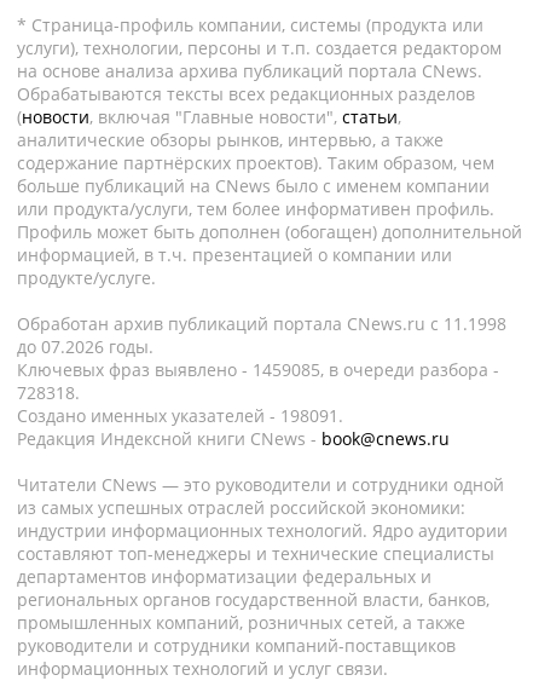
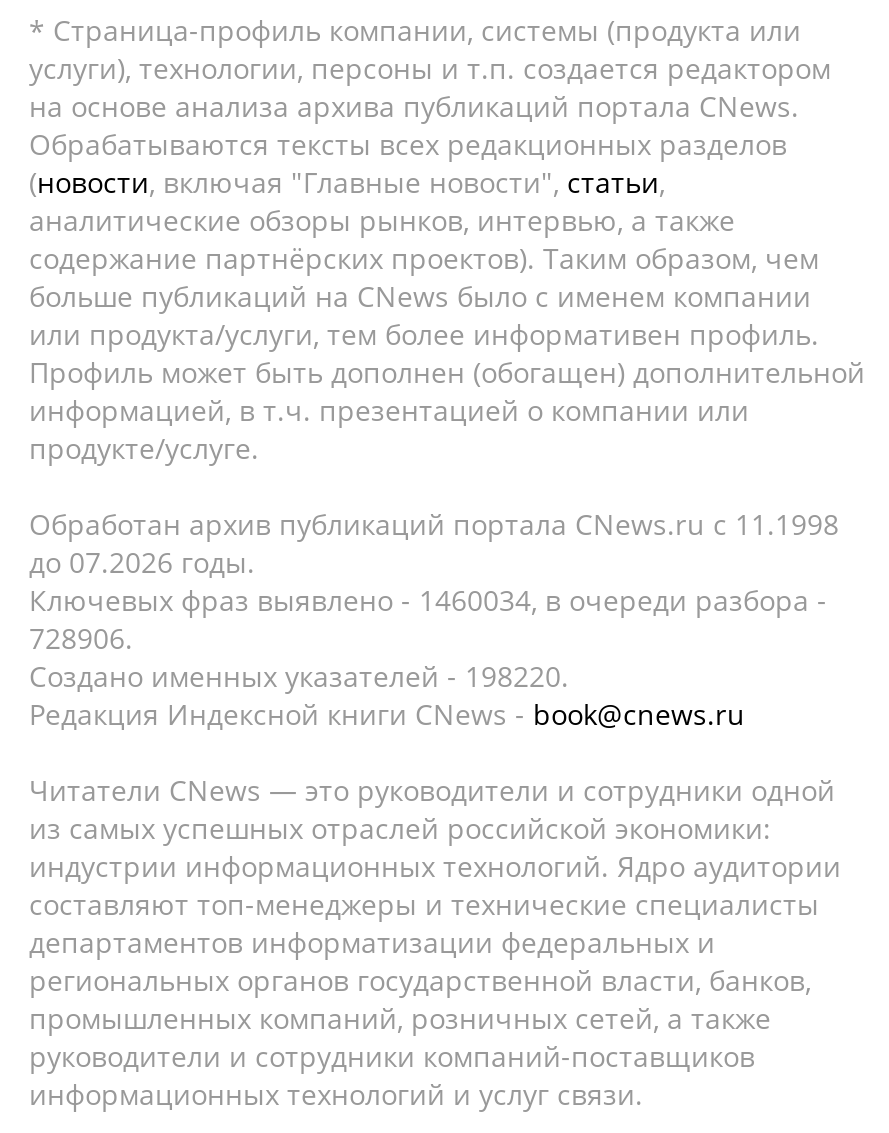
[17,358,499,381] Ключевых фраз выявлено - 1459085, в очереди разбора - -> [29,581,827,619] Ключевых фраз выявлено - 1460034, в очереди разбора -
[17,381,80,404] 728318. -> [29,619,133,657] 728906.
[17,404,343,427] Создано именных указателей - 198091. -> [29,657,569,695] Создано именных указателей - 198220.

